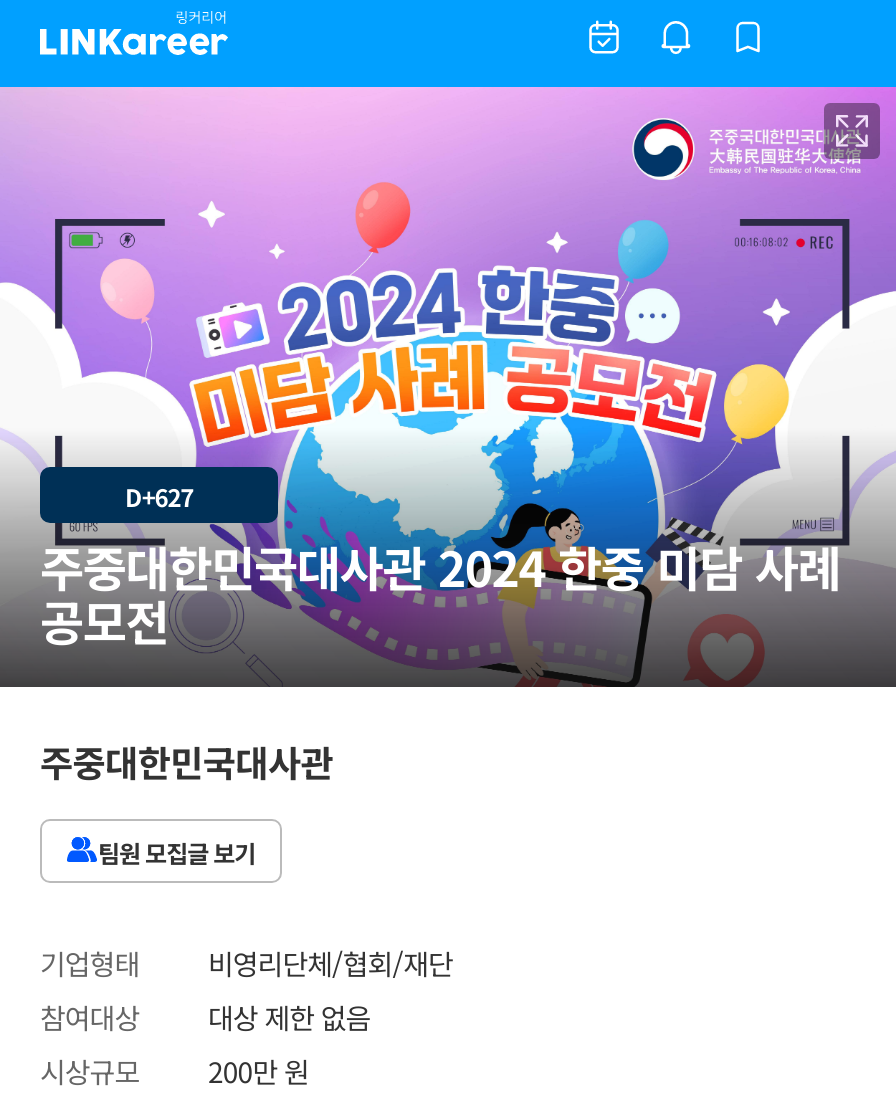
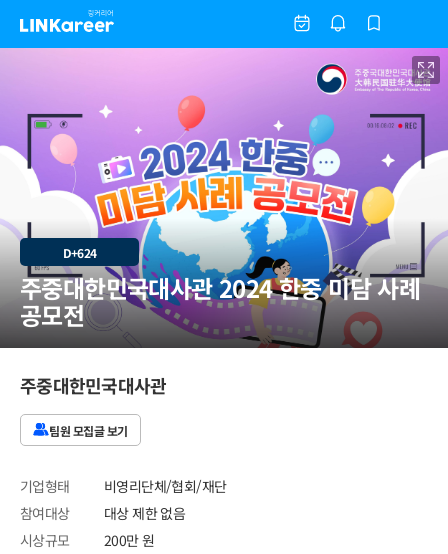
[125,478,193,512] D+627 -> [62,243,96,260] D+624

